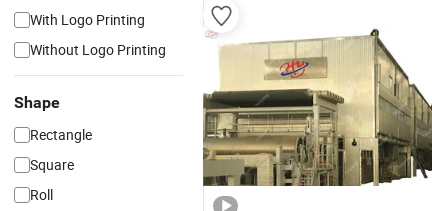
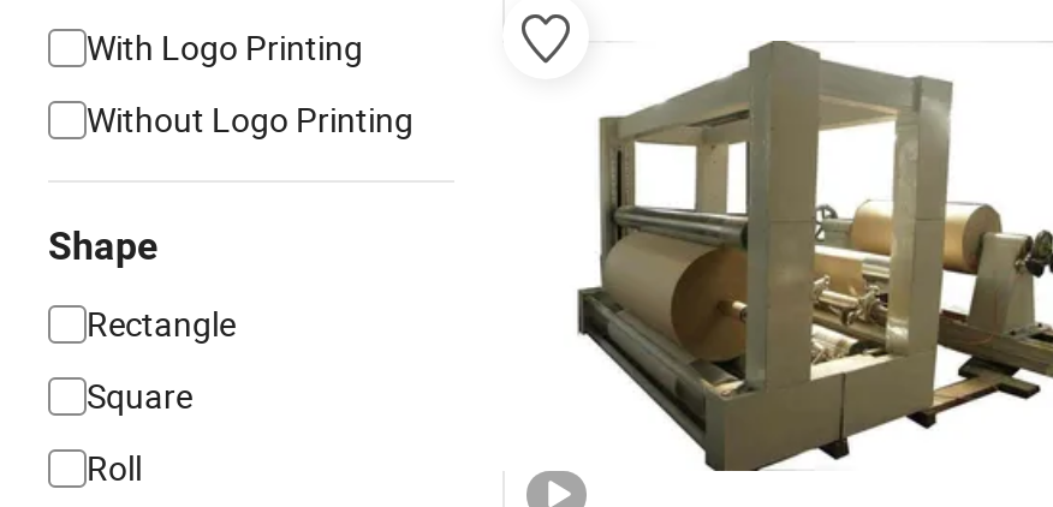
[202,17,429,196] [image] -> [502,38,1046,473] [image]

